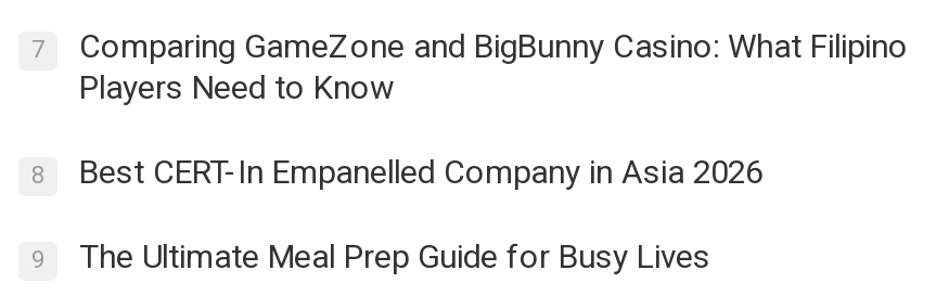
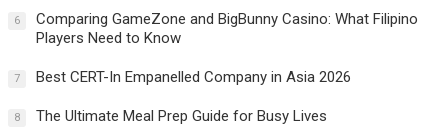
[31,27,908,66] 7 Comparing GameZone and BigBunny Casino: What Filipino -> [14,10,418,28] 6 Comparing GameZone and BigBunny Casino: What Filipino
[31,153,762,192] 8 Best CERT-In Empanelled Company in Asia 2026 -> [14,68,351,86] 7 Best CERT-In Empanelled Company in Asia 2026
[31,237,710,276] 9 The Ultimate Meal Prep Guide for Busy Lives -> [14,107,327,125] 8 The Ultimate Meal Prep Guide for Busy Lives

